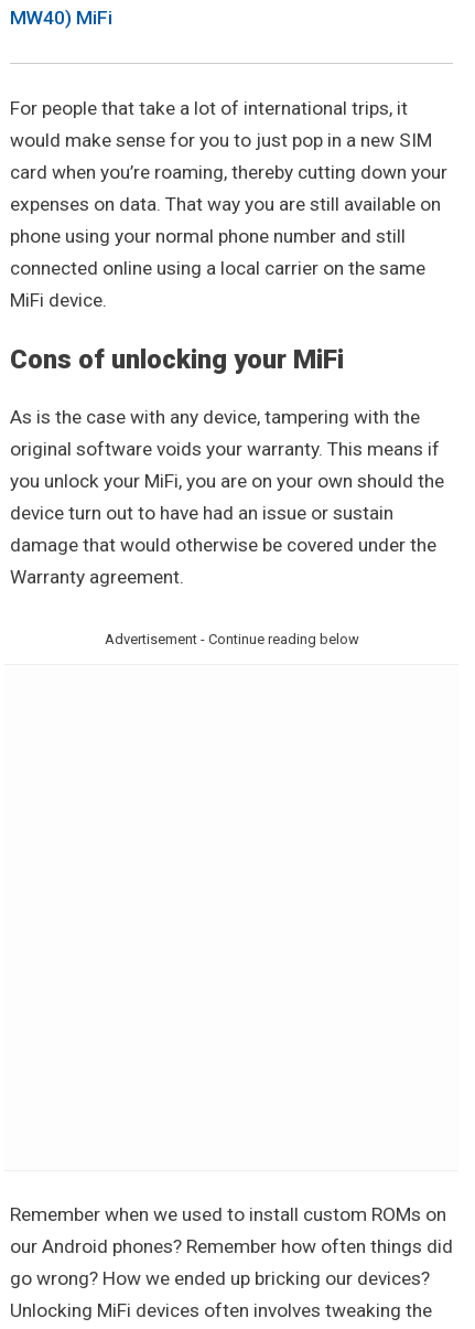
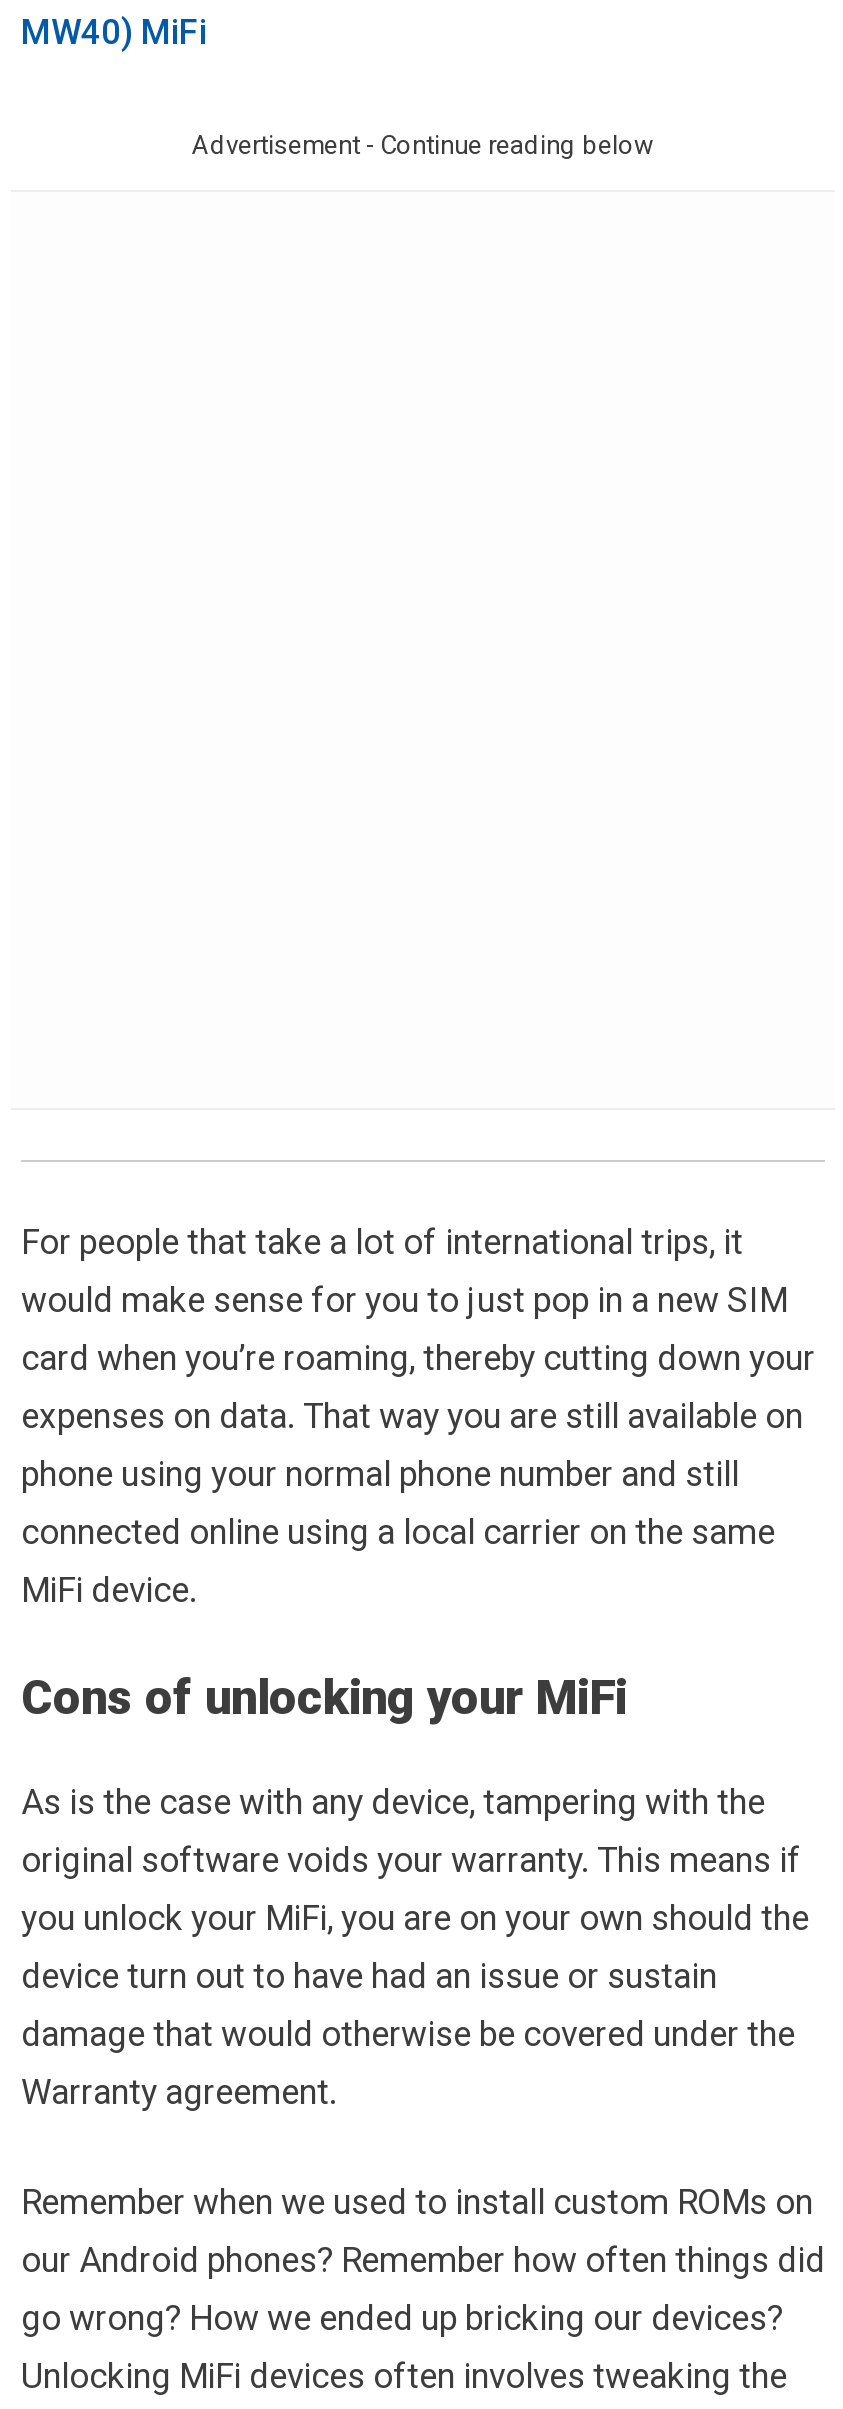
moved [10,97,447,588] -> [21,1221,815,2113]: For people that take a lot of international trips, it | would make sense for you to just pop in a new SIM | card when you’re roaming, thereby cutting down your | ... | damage that would otherwise be covered under the | Warranty agreement.
moved [104,631,359,648] -> [192,129,654,159]: Advertisement - Continue reading below

